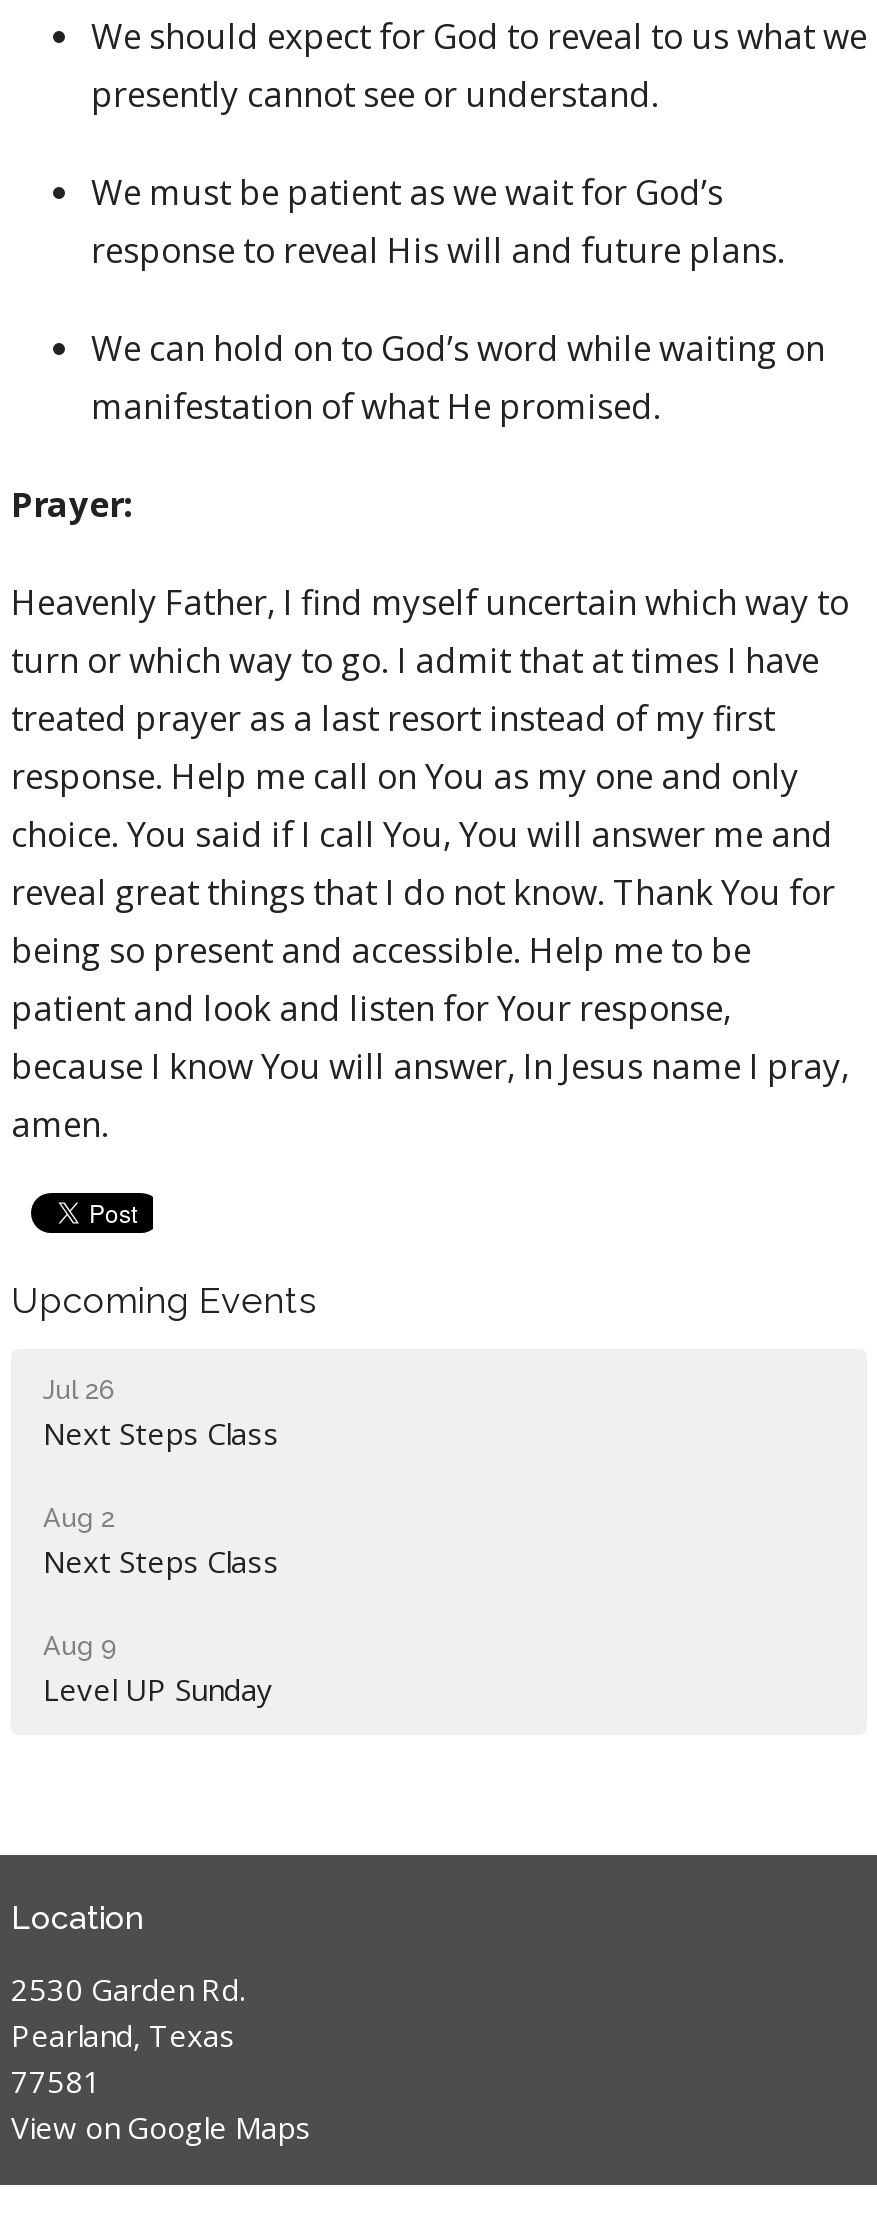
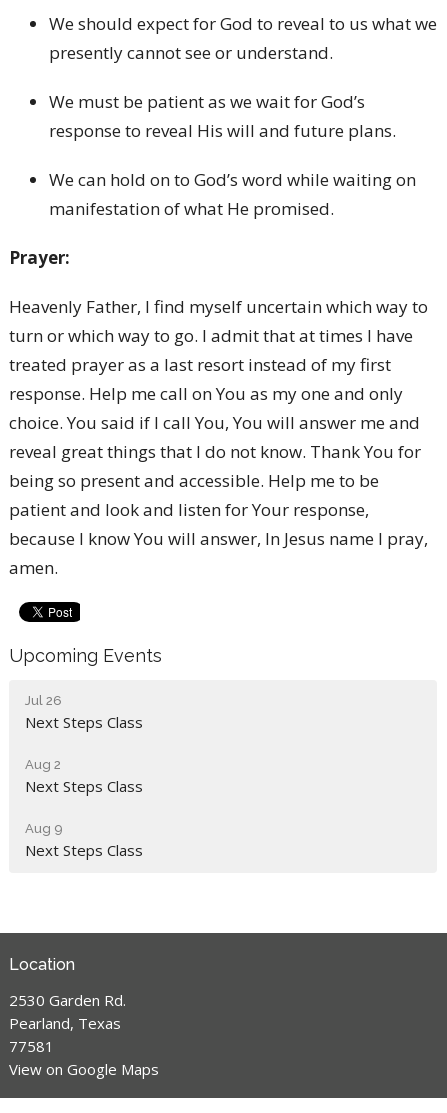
[43,1669,273,1709] Level UP Sunday -> [25,840,143,860] Next Steps Class

